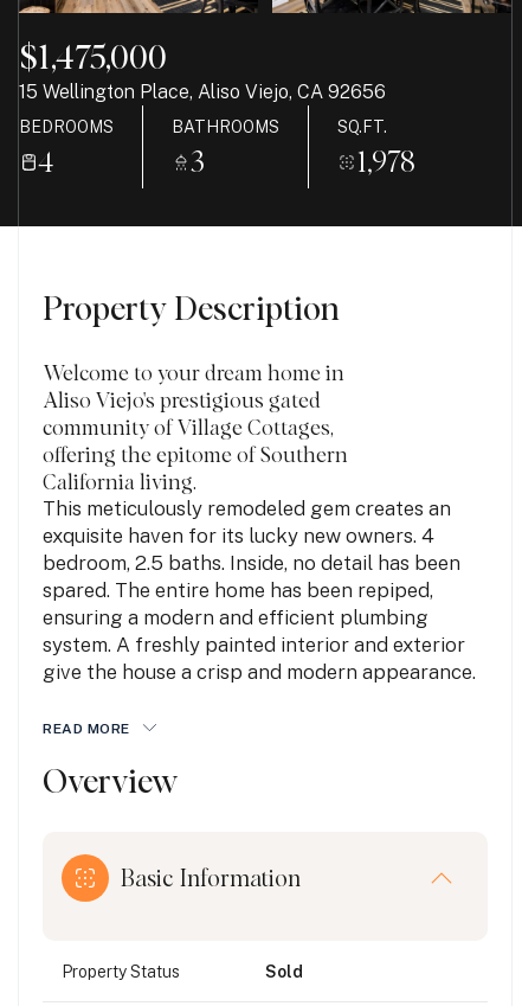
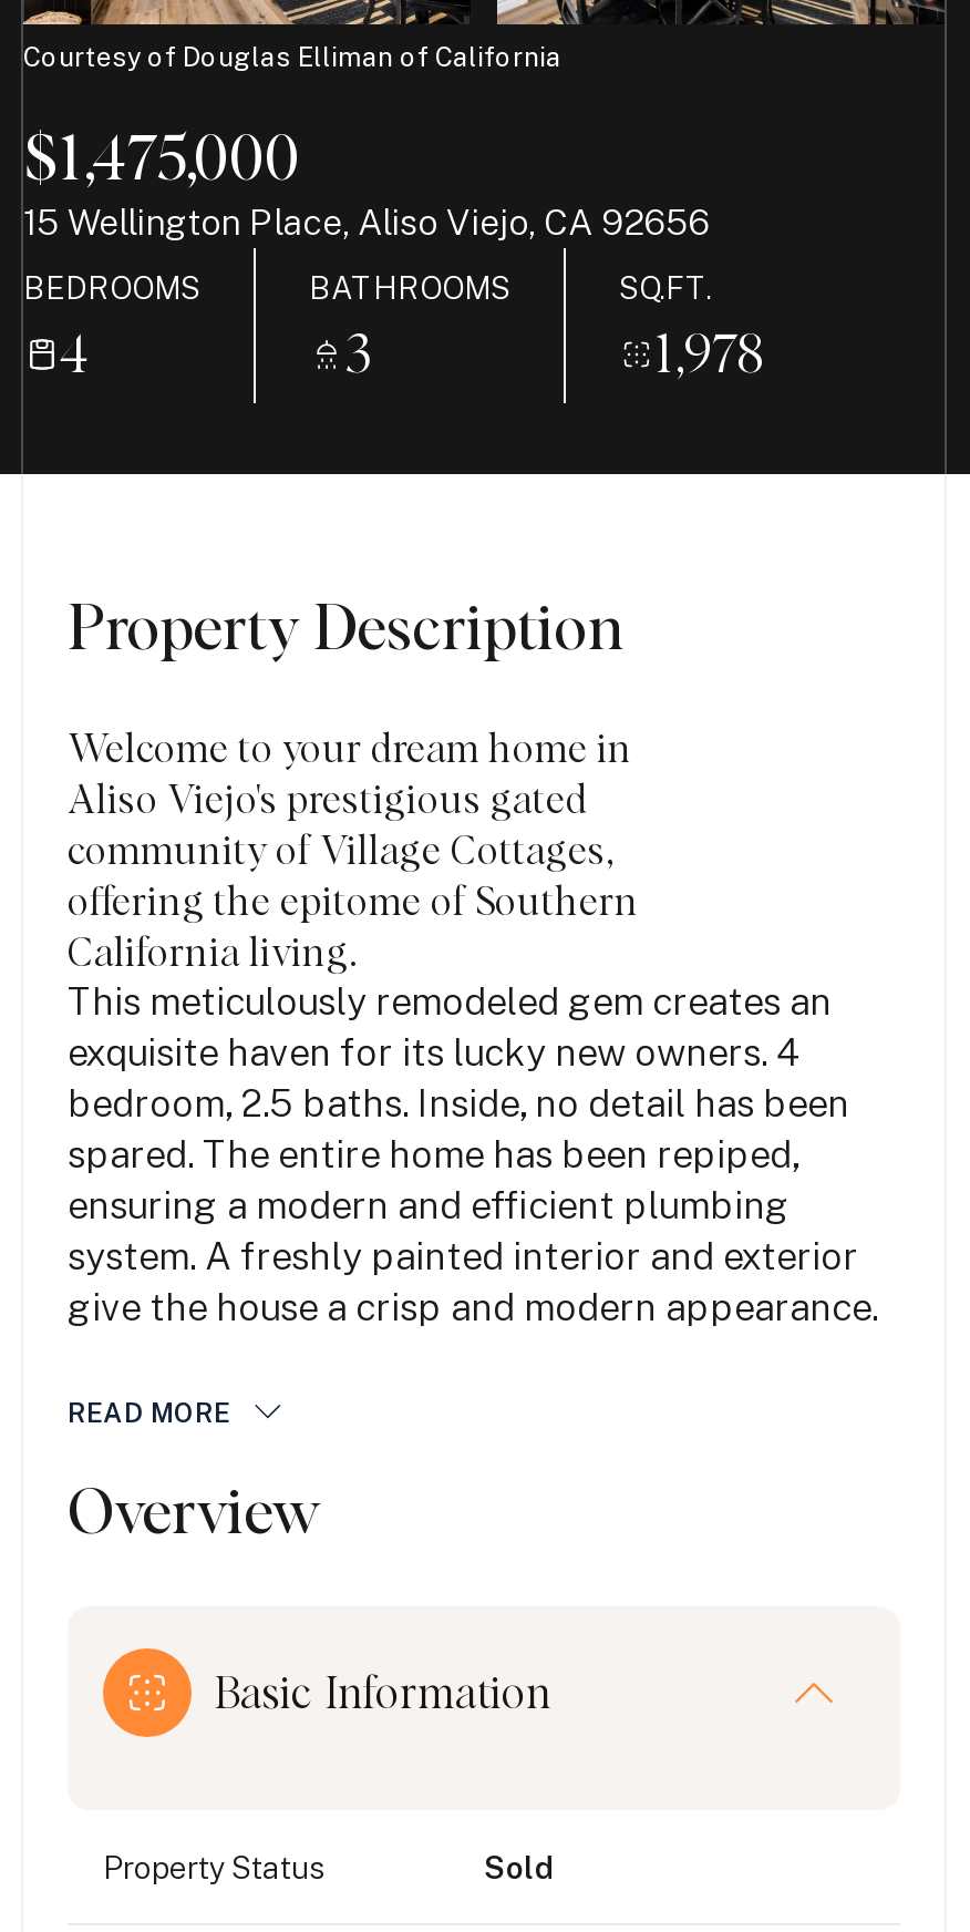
none -> [23,42,561,73] Courtesy of Douglas Elliman of California

